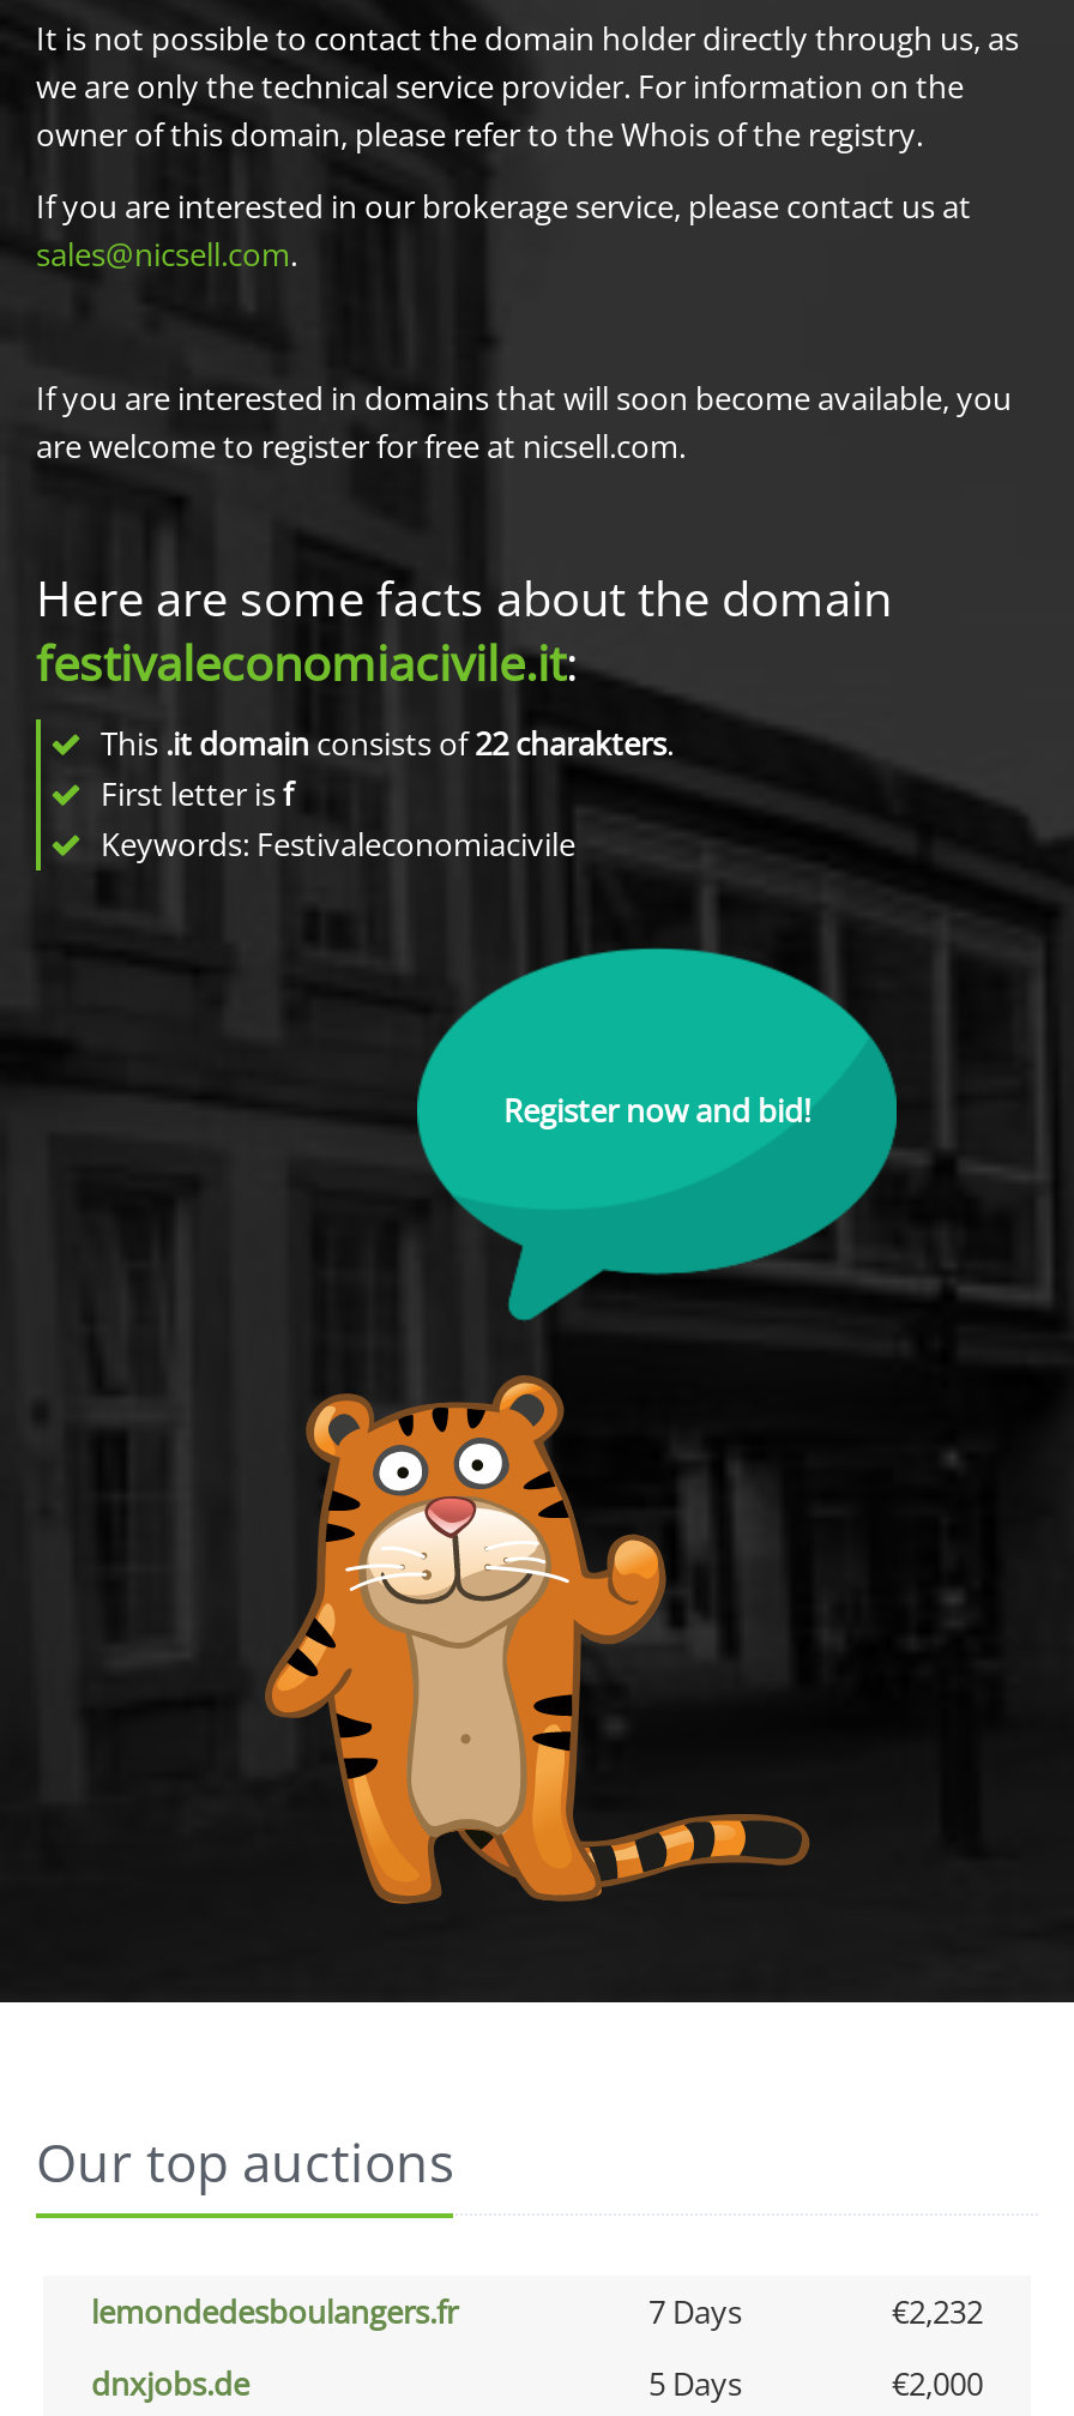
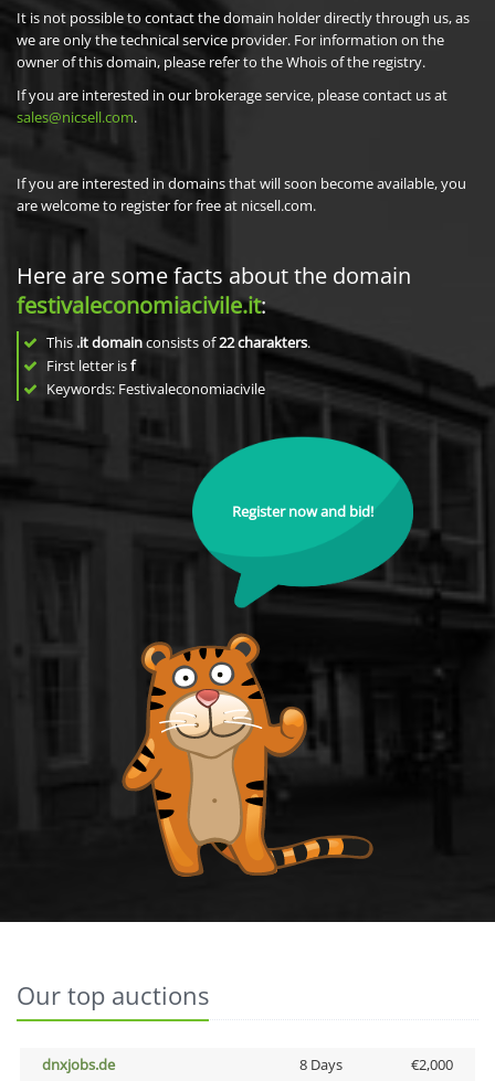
[91,2290,983,2333] lemondedesboulangers.fr | 7 Days | €2,232 -> none
[648,2362,742,2405] 5 Days -> [299,1054,342,1074] 8 Days

